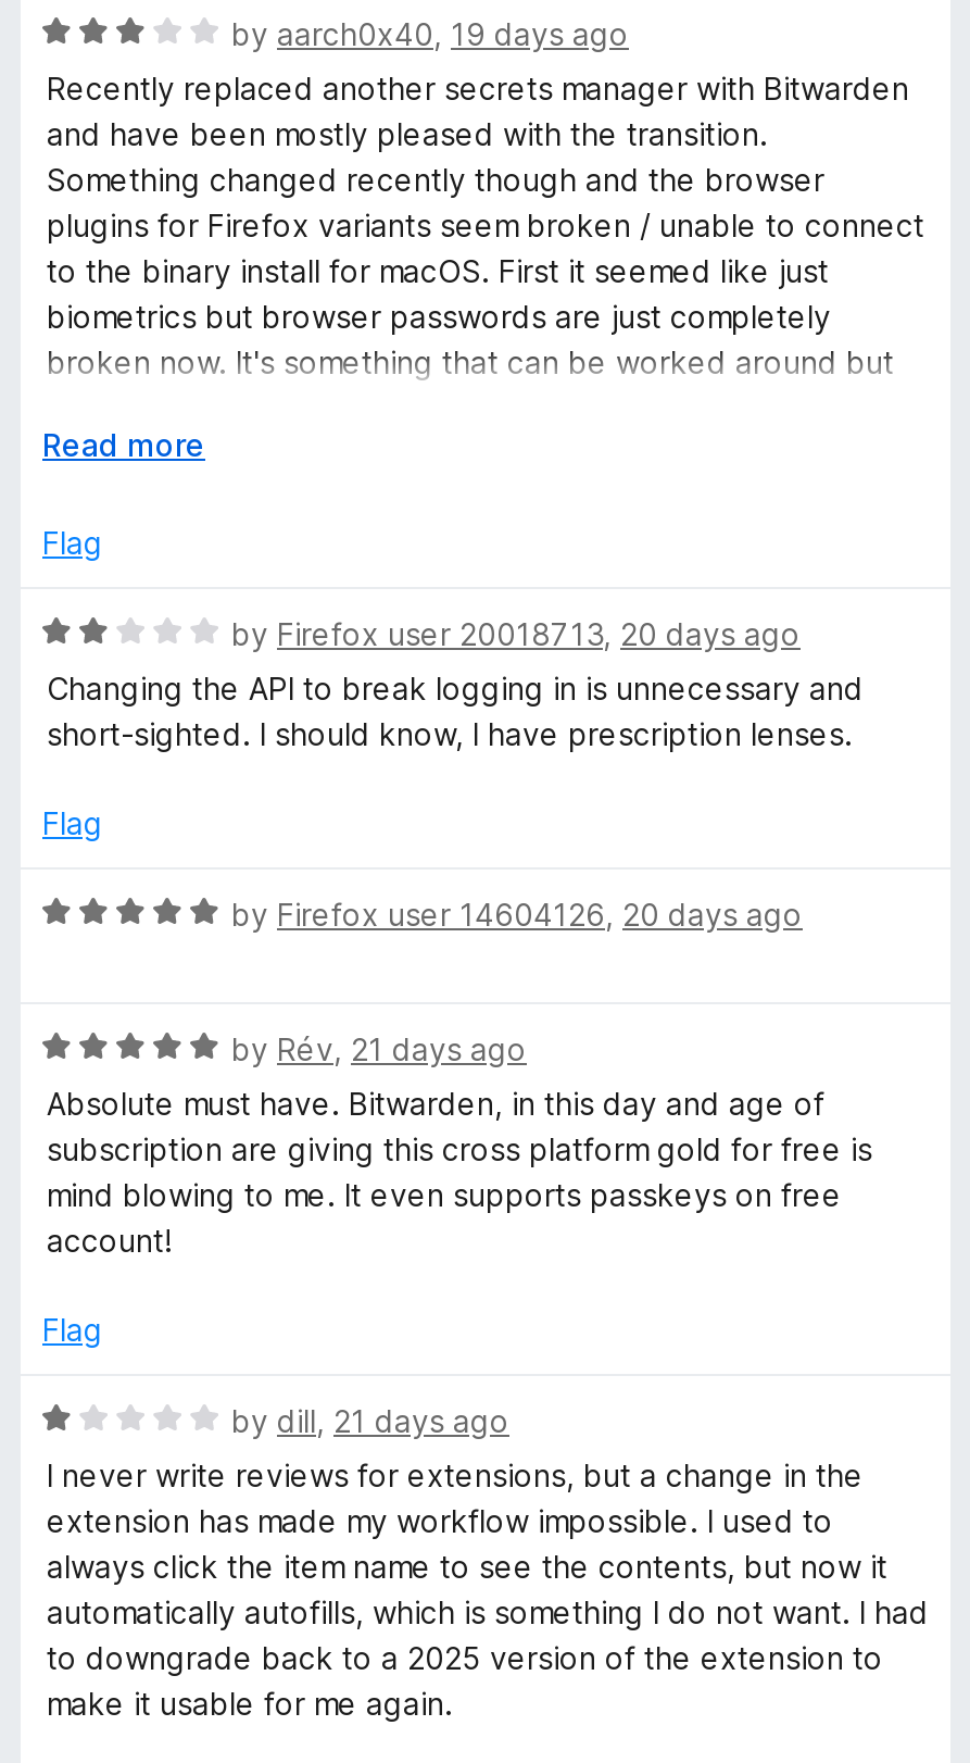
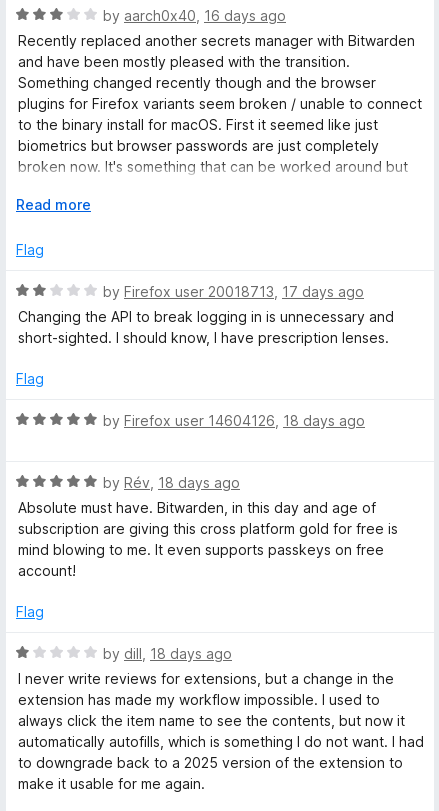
[231,15,629,52] by aarch0x40, 19 days ago -> [103,7,286,24] by aarch0x40, 16 days ago
[231,615,801,652] by Firefox user 20018713, 20 days ago -> [103,283,364,300] by Firefox user 20018713, 17 days ago
[231,896,803,933] by Firefox user 14604126, 20 days ago -> [103,412,365,429] by Firefox user 14604126, 18 days ago
[231,1030,527,1067] by Rév, 21 days ago -> [103,474,240,491] by Rév, 18 days ago
[231,1402,509,1439] by dill, 21 days ago -> [103,645,232,662] by dill, 18 days ago

